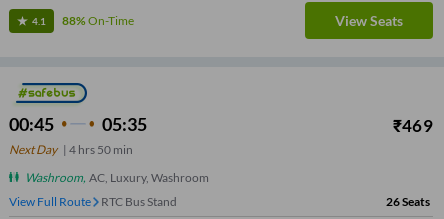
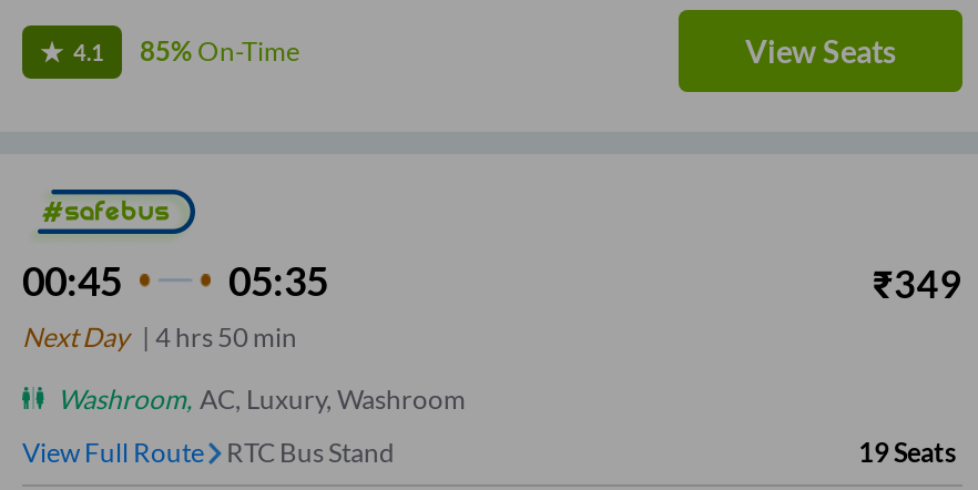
[32,13,134,28] 4.1 88% On-Time -> [73,35,299,68] 4.1 85% On-Time
[393,115,433,136] ₹469 -> [873,261,962,308] ₹349
[386,194,430,209] 26 Seats -> [858,436,956,469] 19 Seats

